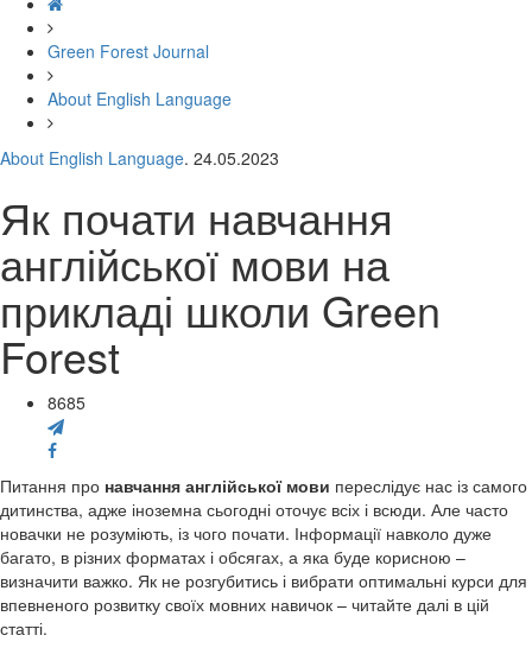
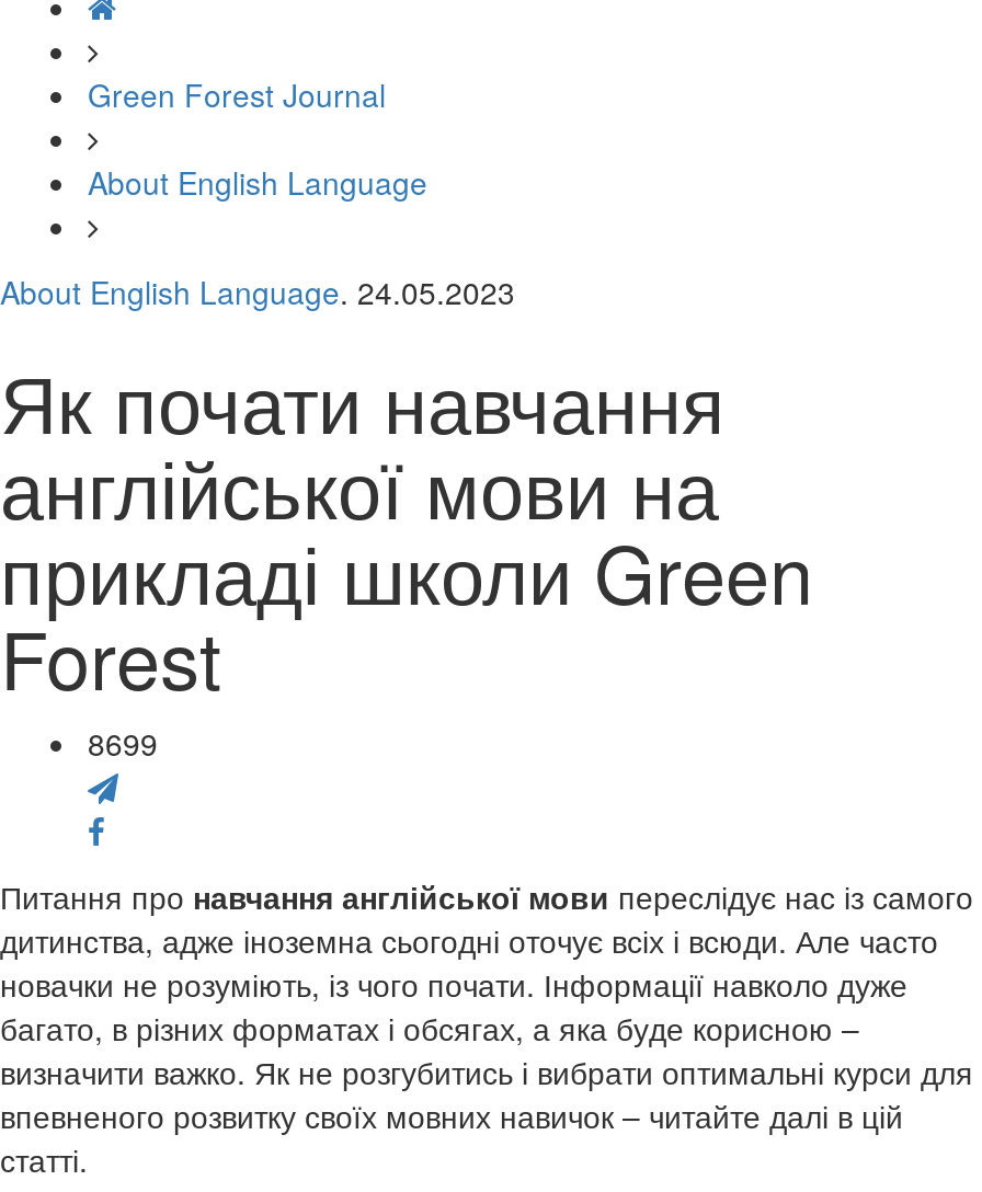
[47,391,85,415] 8685 -> [88,722,158,765] 8699

